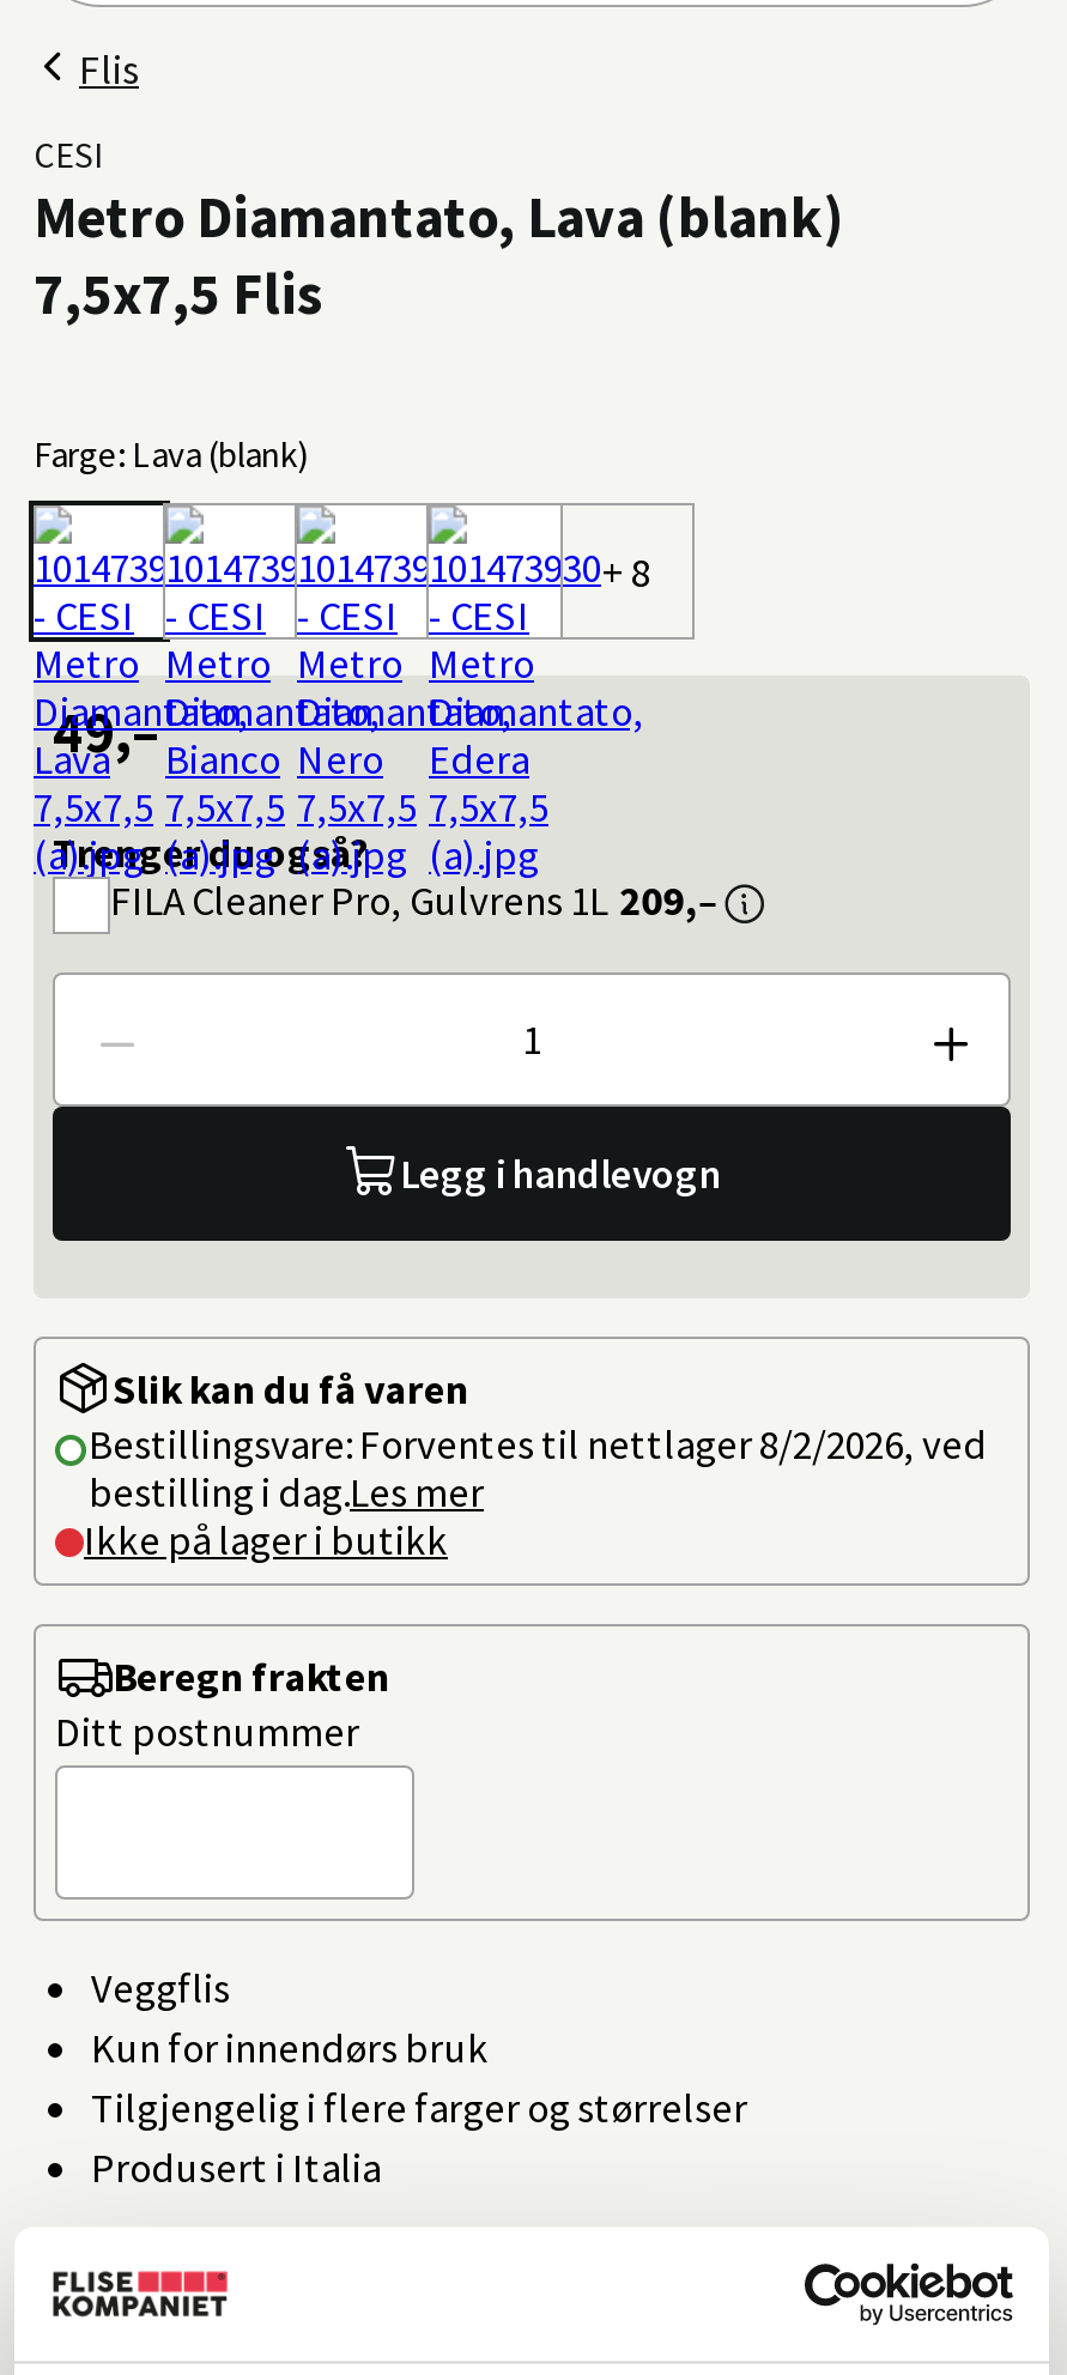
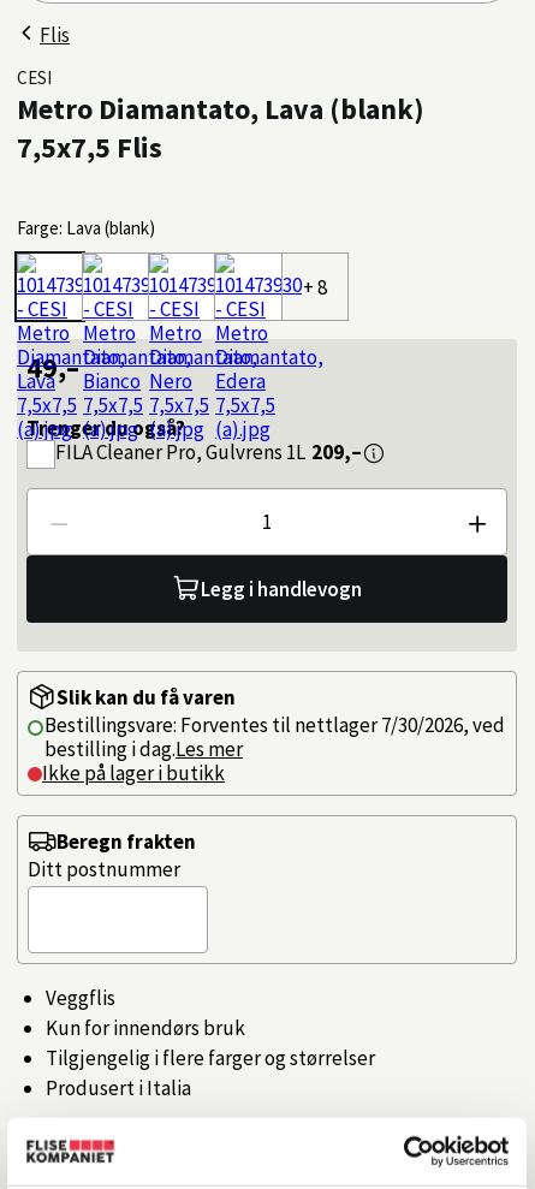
[89,1418,987,1471] Bestillingsvare: Forventes til nettlager 8/2/2026, ved -> [44,712,505,738] Bestillingsvare: Forventes til nettlager 7/30/2026, ved

